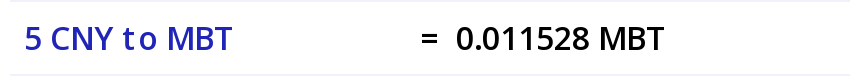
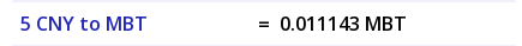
[420,16,668,60] = 0.011528 MBT -> [258,11,407,37] = 0.011143 MBT

